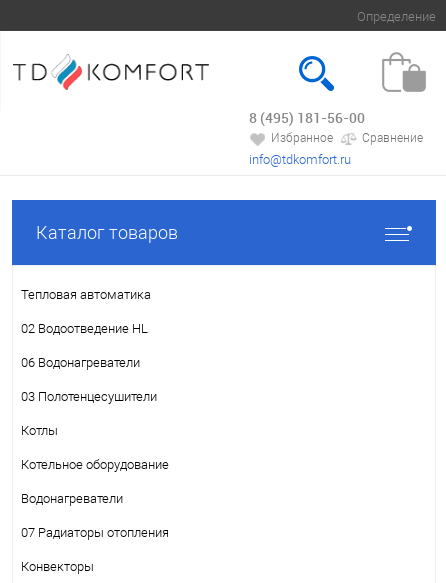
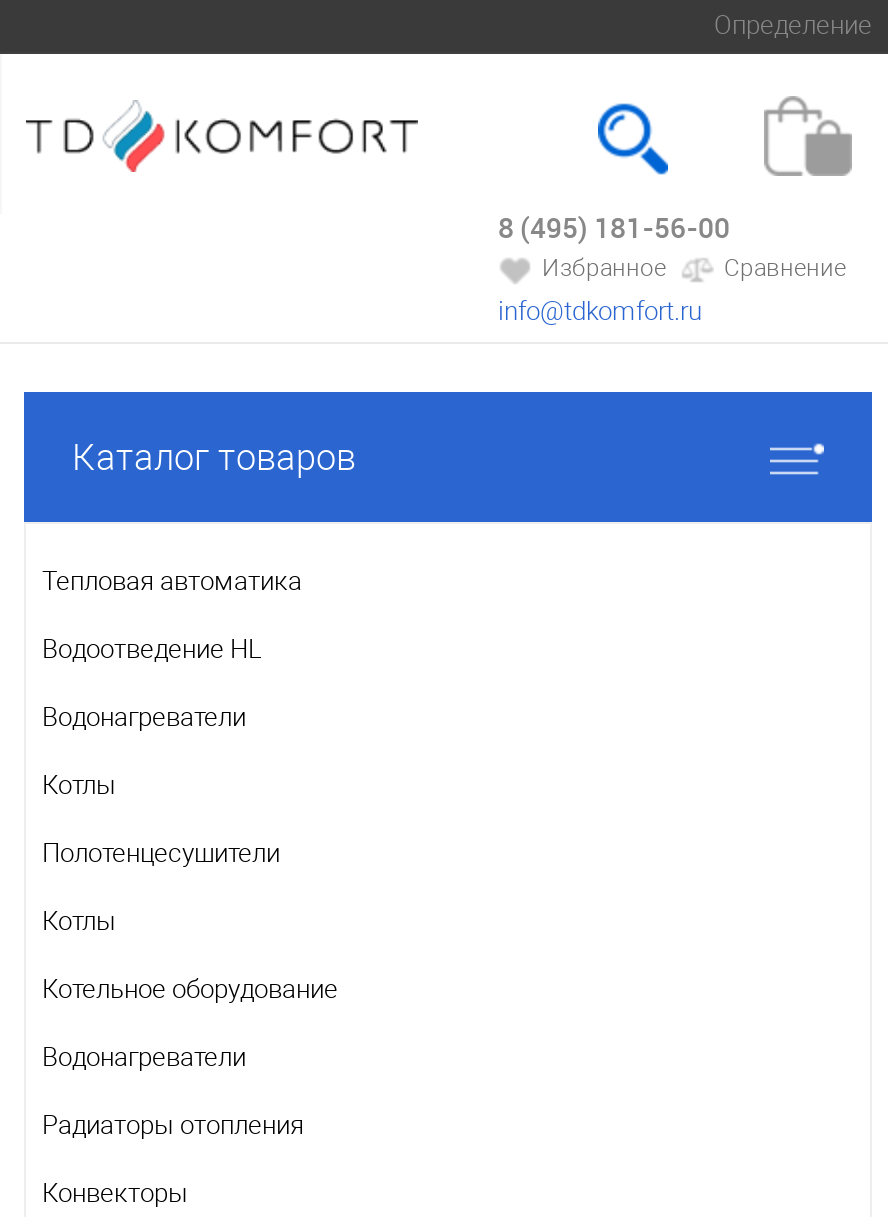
[21,321,157,404] 02 Водоотведение HL | 06 Водонагреватели | 03 Полотенцесушители -> [42,634,280,868] Водоотведение HL | Водонагреватели | Котлы | Полотенцесушители
[21,525,169,540] 07 Радиаторы отопления -> [42,1110,304,1140] Радиаторы отопления

